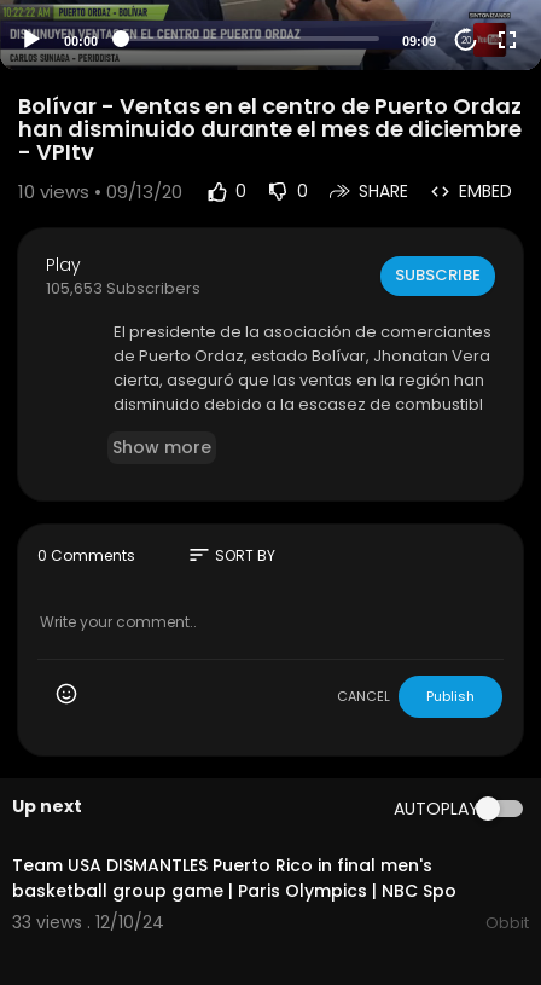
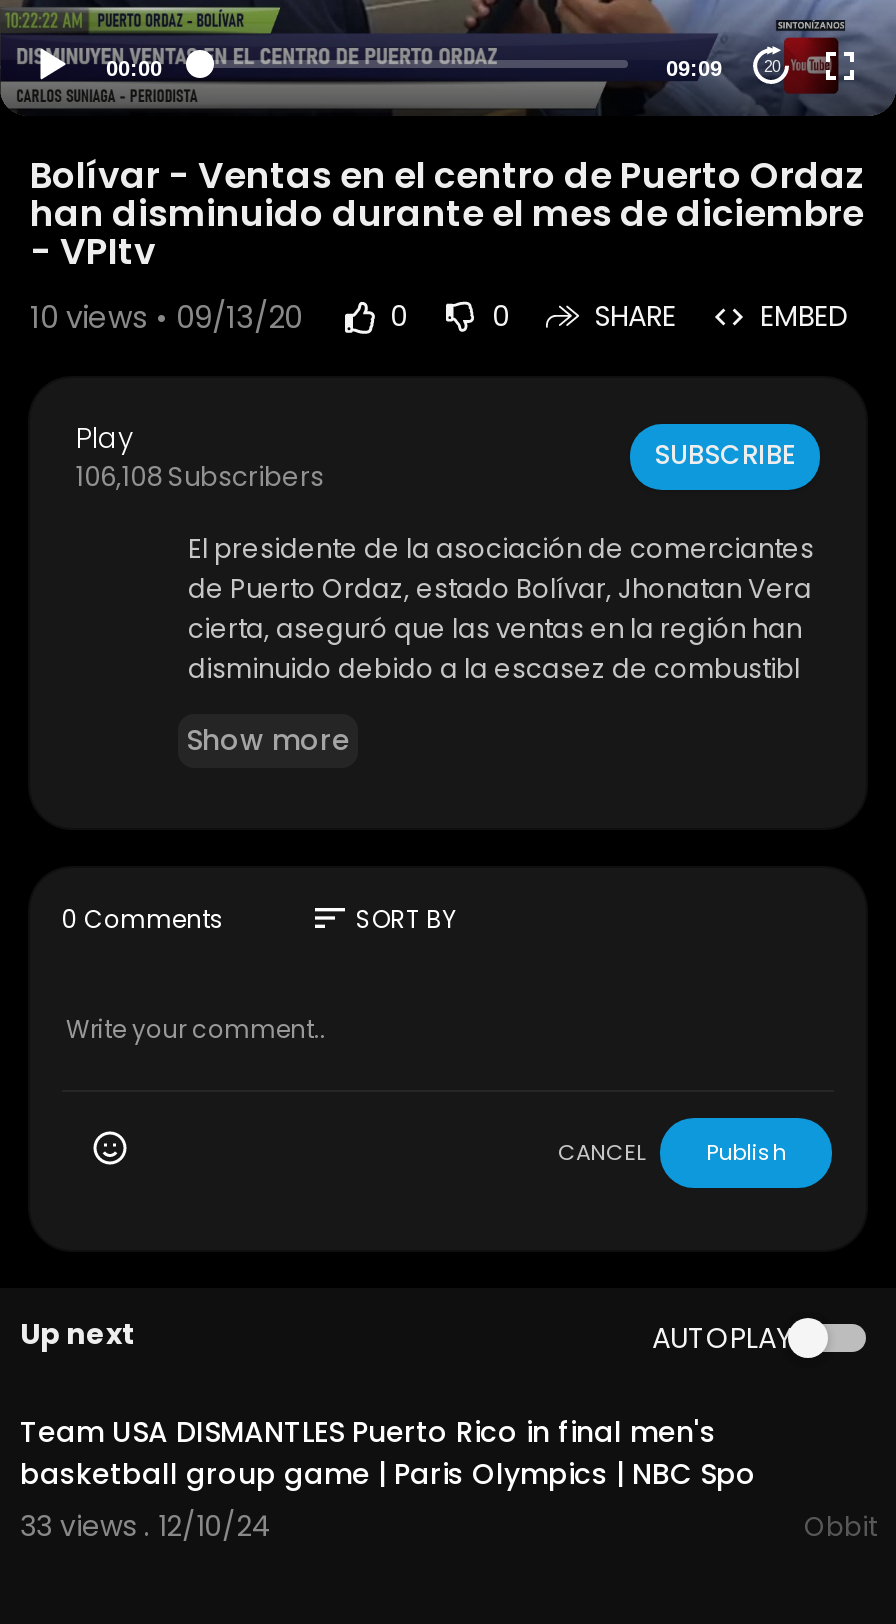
[46,277,200,300] 105,653 Subscribers -> [76,458,324,496] 106,108 Subscribers

